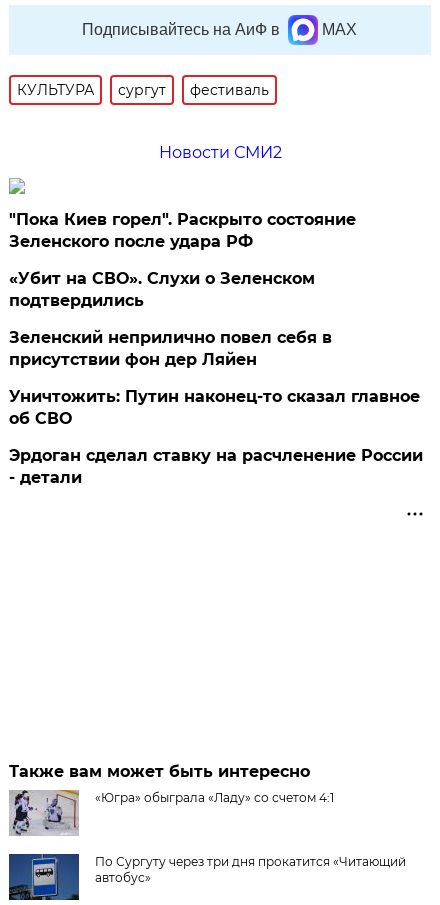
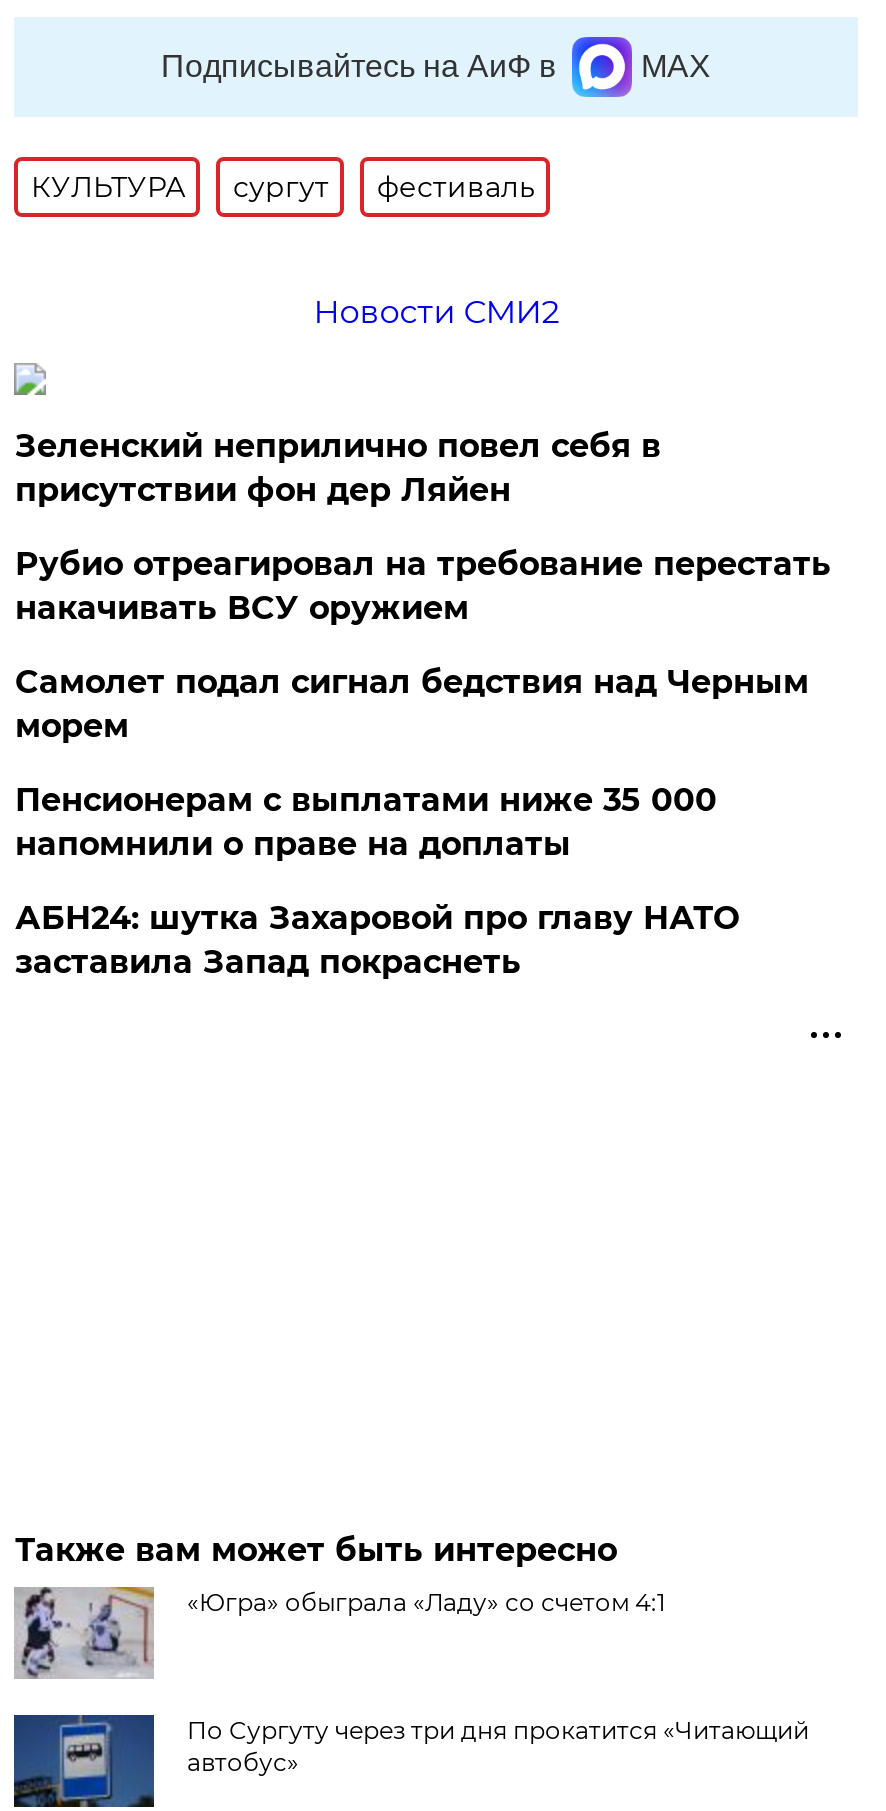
[9,210,356,310] "Пока Киев горел". Раскрыто состояние | Зеленского после удара РФ | «Убит на СВО». Слухи о Зеленском | подтвердились -> none
moved [9,328,332,369] -> [15,427,661,509]: Зеленский неприлично повел cебя в | присутствии фон дер Ляйен
[9,387,423,487] Уничтожить: Путин наконец-то сказал главное | об СВО | Эрдоган сделал ставку на расчленение России | - детали -> [15,545,831,981] Рубио отреагировал на требование перестать | накачивать ВСУ оружием | Самолет подал сигнал бедствия над Черным | морем | Пенсионерам с выплатами ниже 35 000 | напомнили о праве на доплаты | АБН24: шутка Захаровой про главу НАТО | заставила Запад покраснеть

